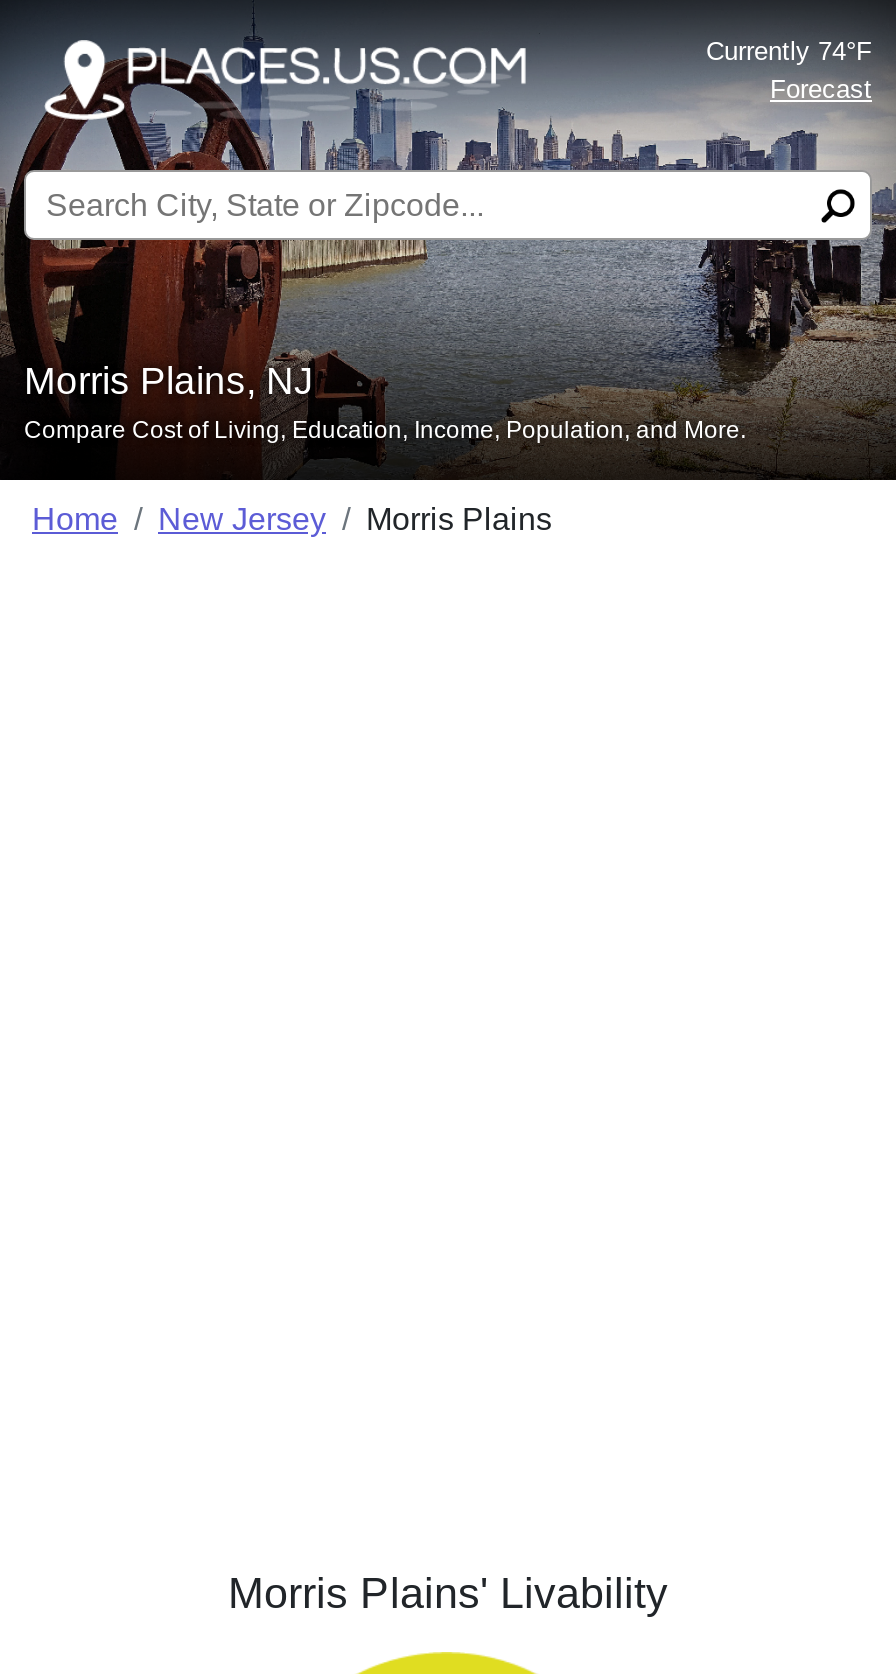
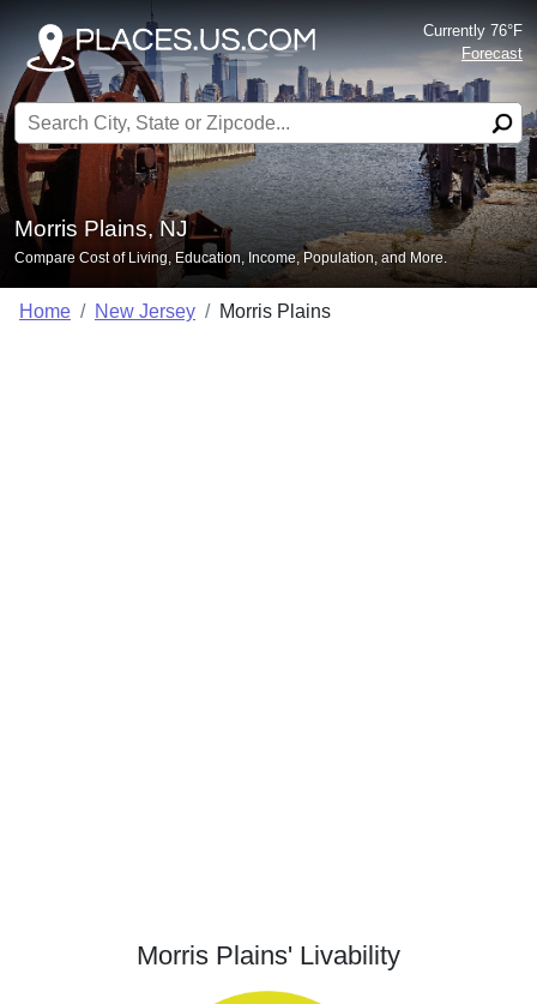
[706,36,872,66] Currently 74°F -> [423,22,523,40] Currently 76°F

